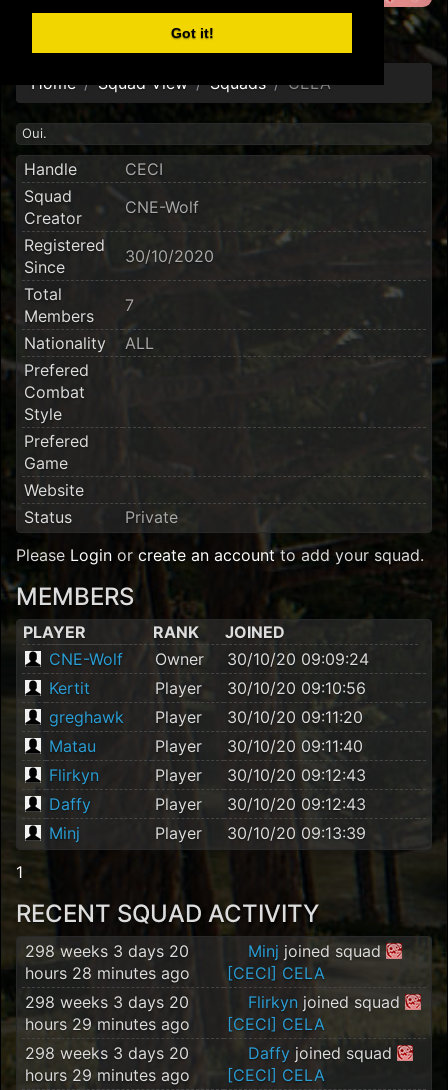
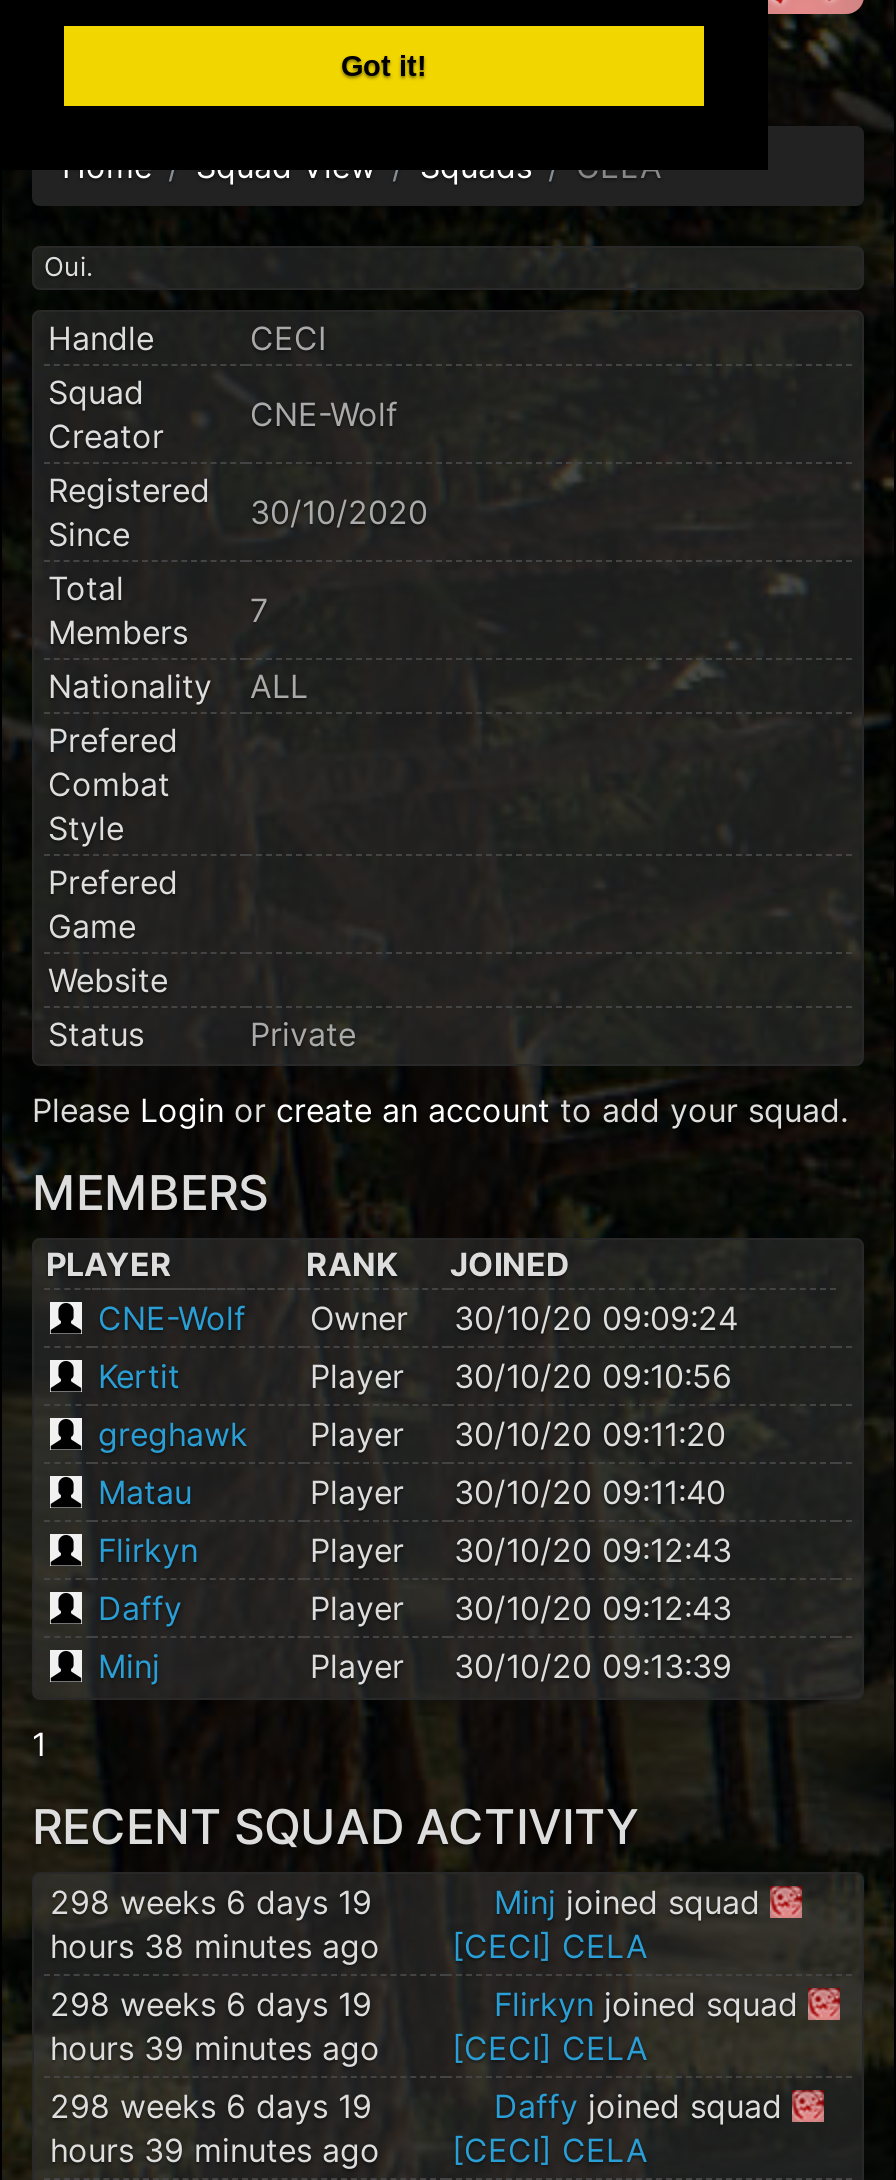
[25,941,189,961] 298 weeks 3 days 20 -> [50,1882,372,1922] 298 weeks 6 days 19
[25,963,190,983] hours 28 minutes ago -> [50,1926,380,1966] hours 38 minutes ago
[25,992,189,1012] 298 weeks 3 days 20 -> [50,1984,372,2024] 298 weeks 6 days 19
[25,1014,190,1034] hours 29 minutes ago -> [50,2028,380,2068] hours 39 minutes ago
[25,1043,189,1063] 298 weeks 3 days 20 -> [50,2086,372,2126] 298 weeks 6 days 19
[25,1065,190,1085] hours 29 minutes ago -> [50,2130,380,2170] hours 39 minutes ago

